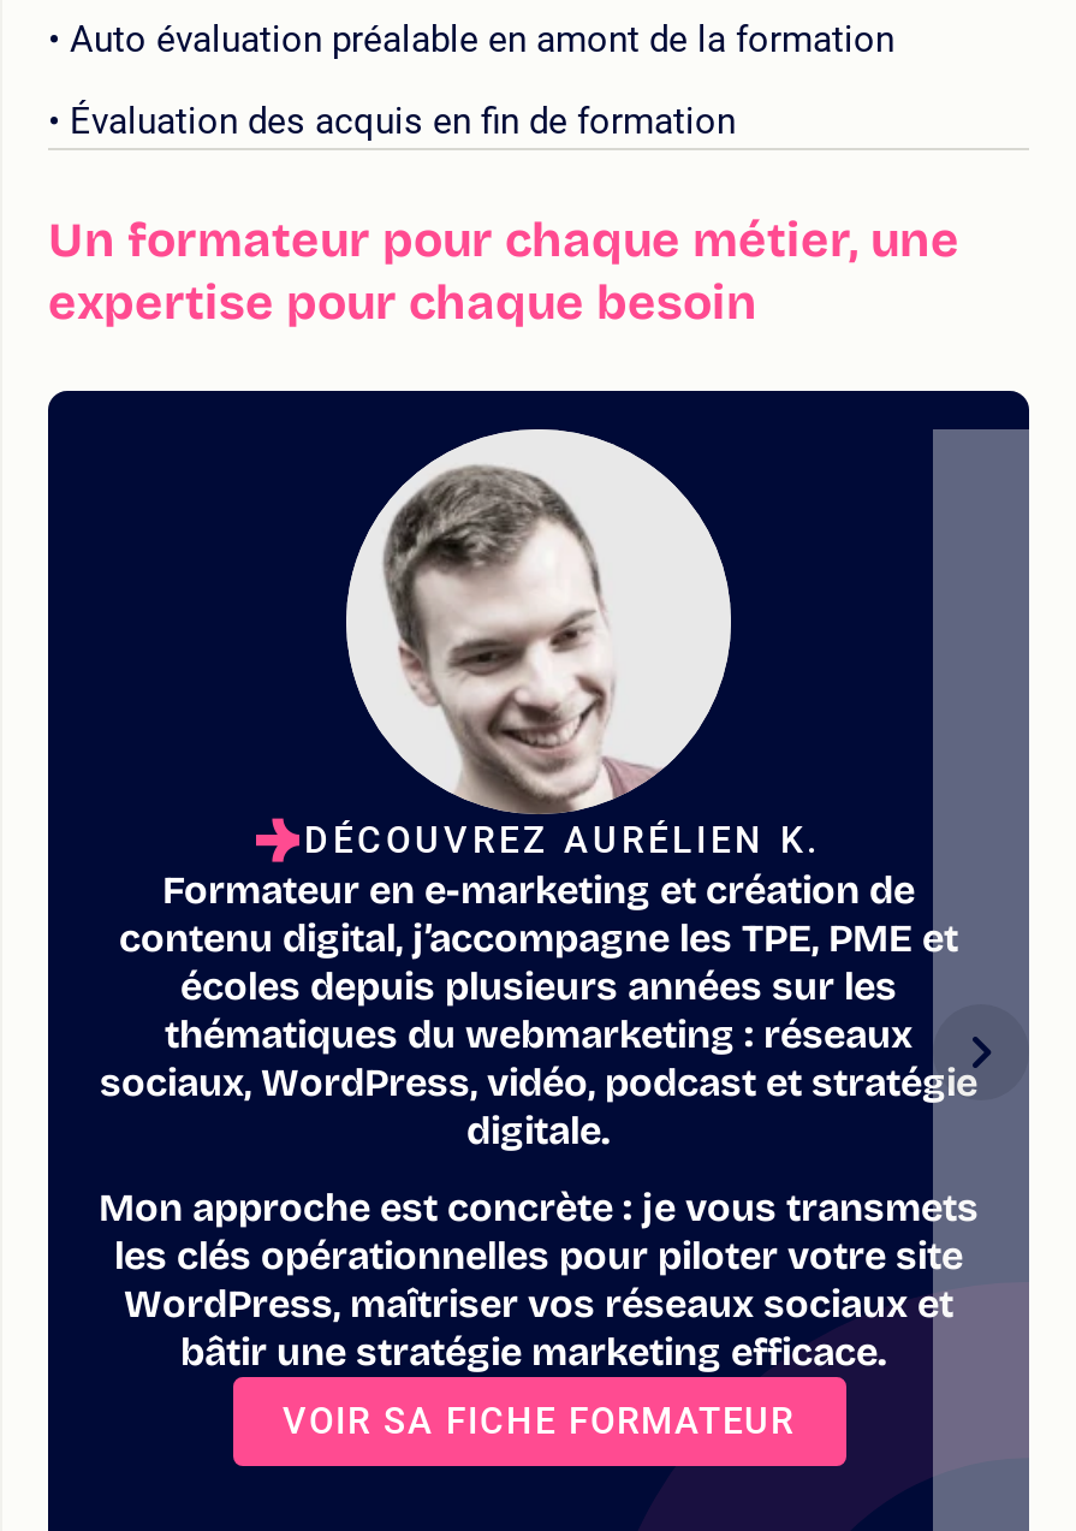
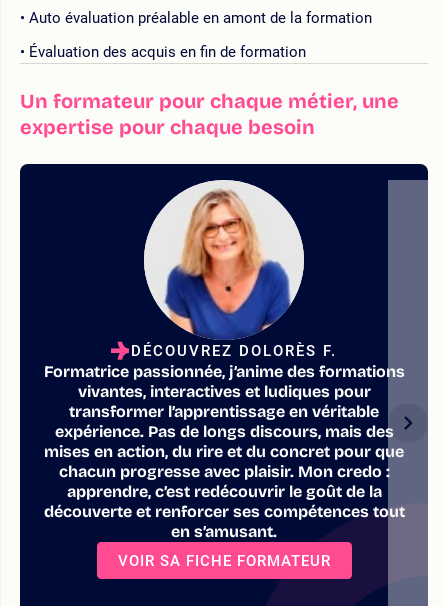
[99,465,979,1373] [image] | DÉCOUVREZ AURÉLIEN K. | Formateur en e-marketing et création de | contenu digital, j’accompagne les TPE, PME et | écoles depuis plusieurs années sur les | thématiques du webmarketing : réseaux | sociaux, WordPress, vidéo, podcast et stratégie | digitale. | Mon approche est concrète : je vous transmets | les clés opérationnelles pour piloter votre site | WordPress, maîtriser vos réseaux sociaux et | bâtir une stratégie marketing efficace. -> [43,188,404,540] [image] | DÉCOUVREZ DOLORÈS F. | Formatrice passionnée, j’anime des formations | vivantes, interactives et ludiques pour | transformer l’apprentissage en véritable | expérience. Pas de longs discours, mais des | mises en action, du rire et du concret pour que | chacun progresse avec plaisir. Mon credo : | apprendre, c’est redécouvrir le goût de la | découverte et renforcer ses compétences tout | en s’amusant.

